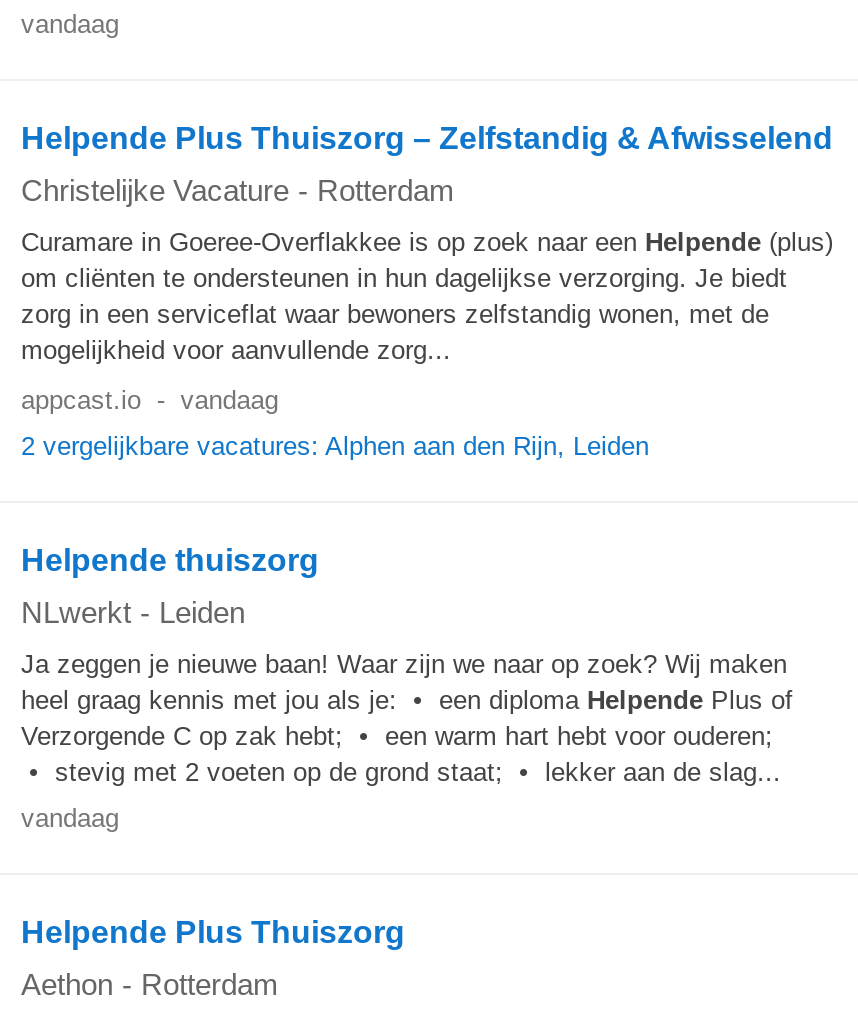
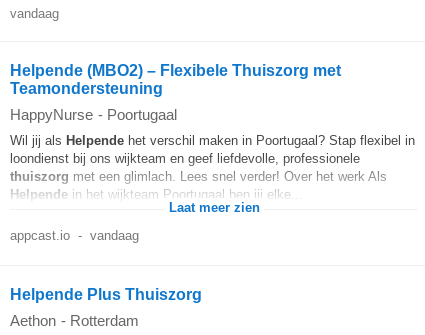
[21,121,833,155] Helpende Plus Thuiszorg – Zelfstandig & Afwisselend -> [10,62,341,97] Helpende (MBO2) – Flexibele Thuiszorg met | Teamondersteuning
[21,173,455,207] Christelijke Vacature - Rotterdam -> [10,106,177,123] HappyNurse - Poortugaal
[21,227,833,365] Curamare in Goeree-Overflakkee is op zoek naar een Helpende (plus) | om cliënten te ondersteunen in hun dagelijkse verzorging. Je biedt | zorg in een serviceflat waar bewoners zelfstandig wonen, met de | mogelijkheid voor aanvullende zorg... -> [10,133,415,215] Wil jij als Helpende het verschil maken in Poortugaal? Stap flexibel in | loondienst bij ons wijkteam en geef liefdevolle, professionele | thuiszorg met een glimlach. Lees snel verder! Over het werk Als | Helpende in het wijkteam Poortugaal ben jij elke... | Laat meer zien
moved [21,385,279,415] -> [10,228,139,243]: appcast.io - vandaag
[21,431,793,833] 2 vergelijkbare vacatures: Alphen aan den Rijn, Leiden | Helpende thuiszorg | NLwerkt - Leiden | Ja zeggen je nieuwe baan! Waar zijn we naar op zoek? Wij maken | heel graag kennis met jou als je: • een diploma Helpende Plus of | Verzorgende C op zak hebt; • een warm hart hebt voor ouderen; | • stevig met 2 voeten op de grond staat; • lekker aan de slag... | vandaag -> none

